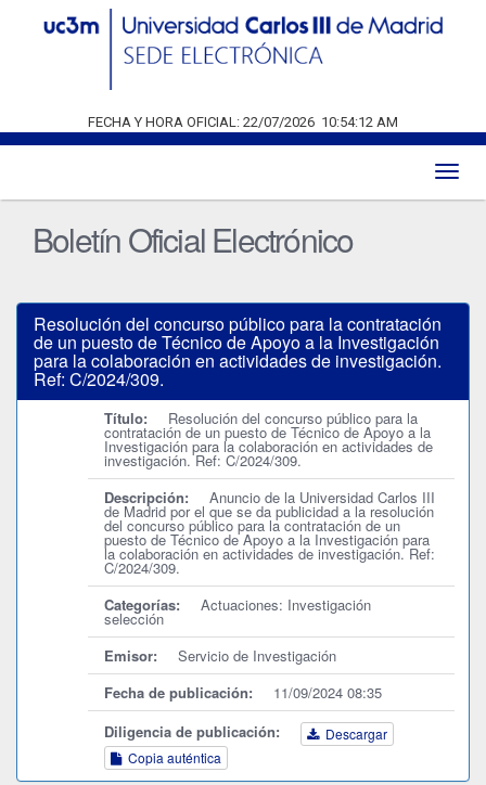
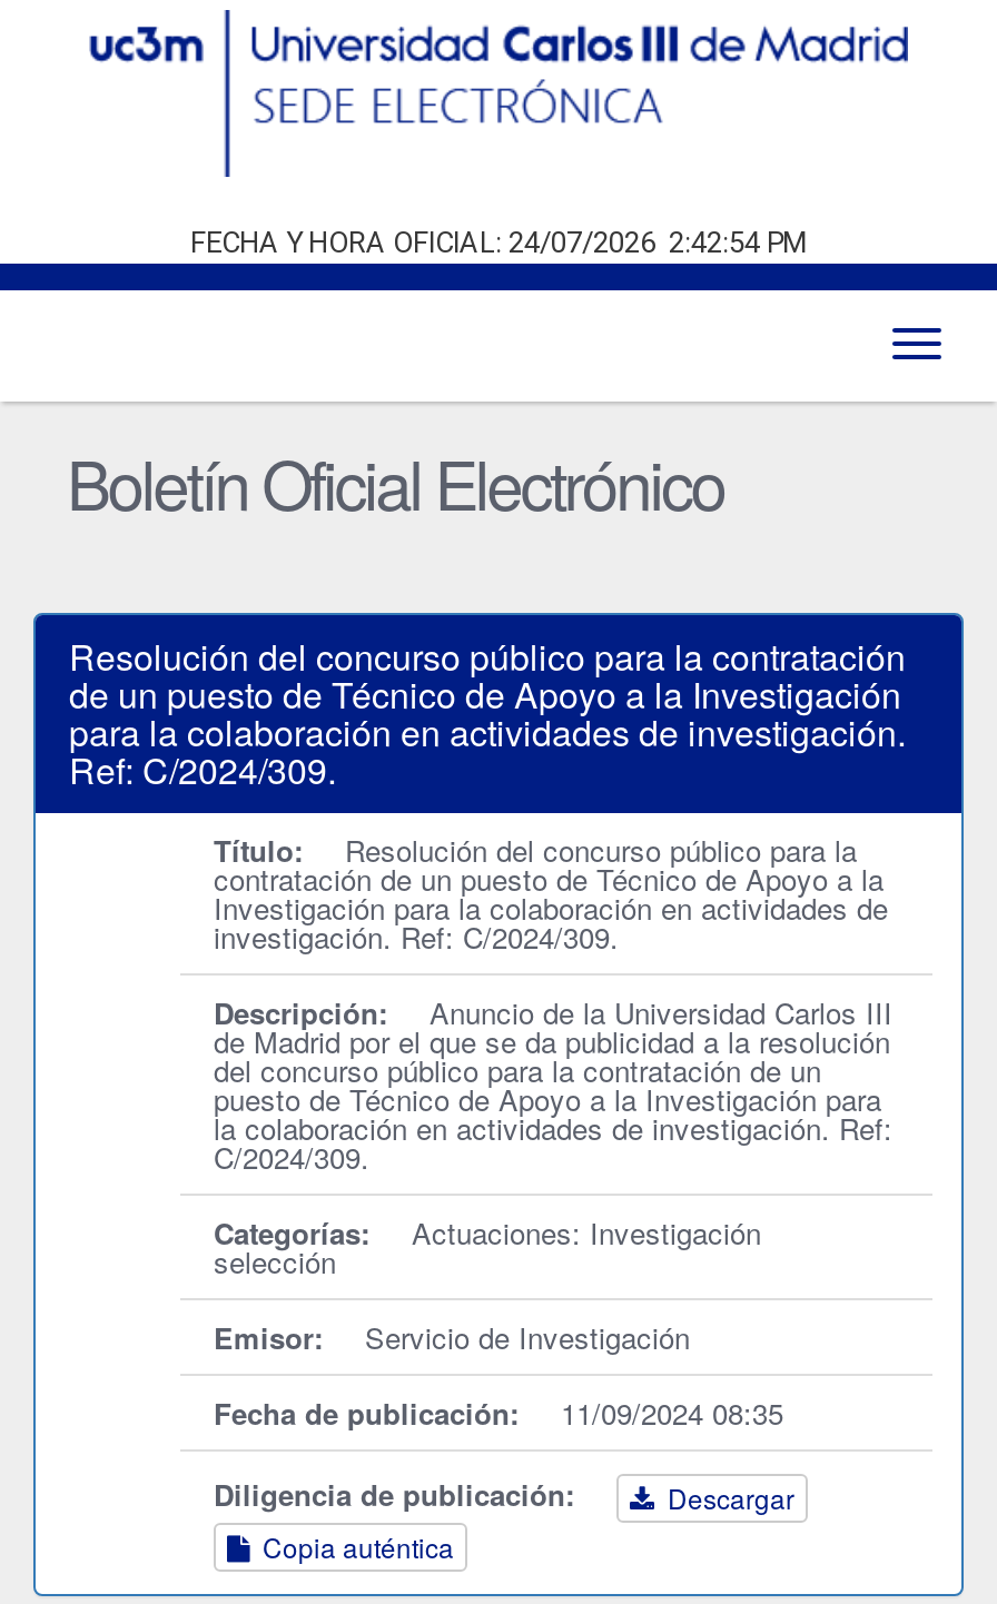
[88,114,398,130] FECHA Y HORA OFICIAL: 22/07/2026 10:54:12 AM -> [190,226,807,259] FECHA Y HORA OFICIAL: 24/07/2026 2:42:54 PM

